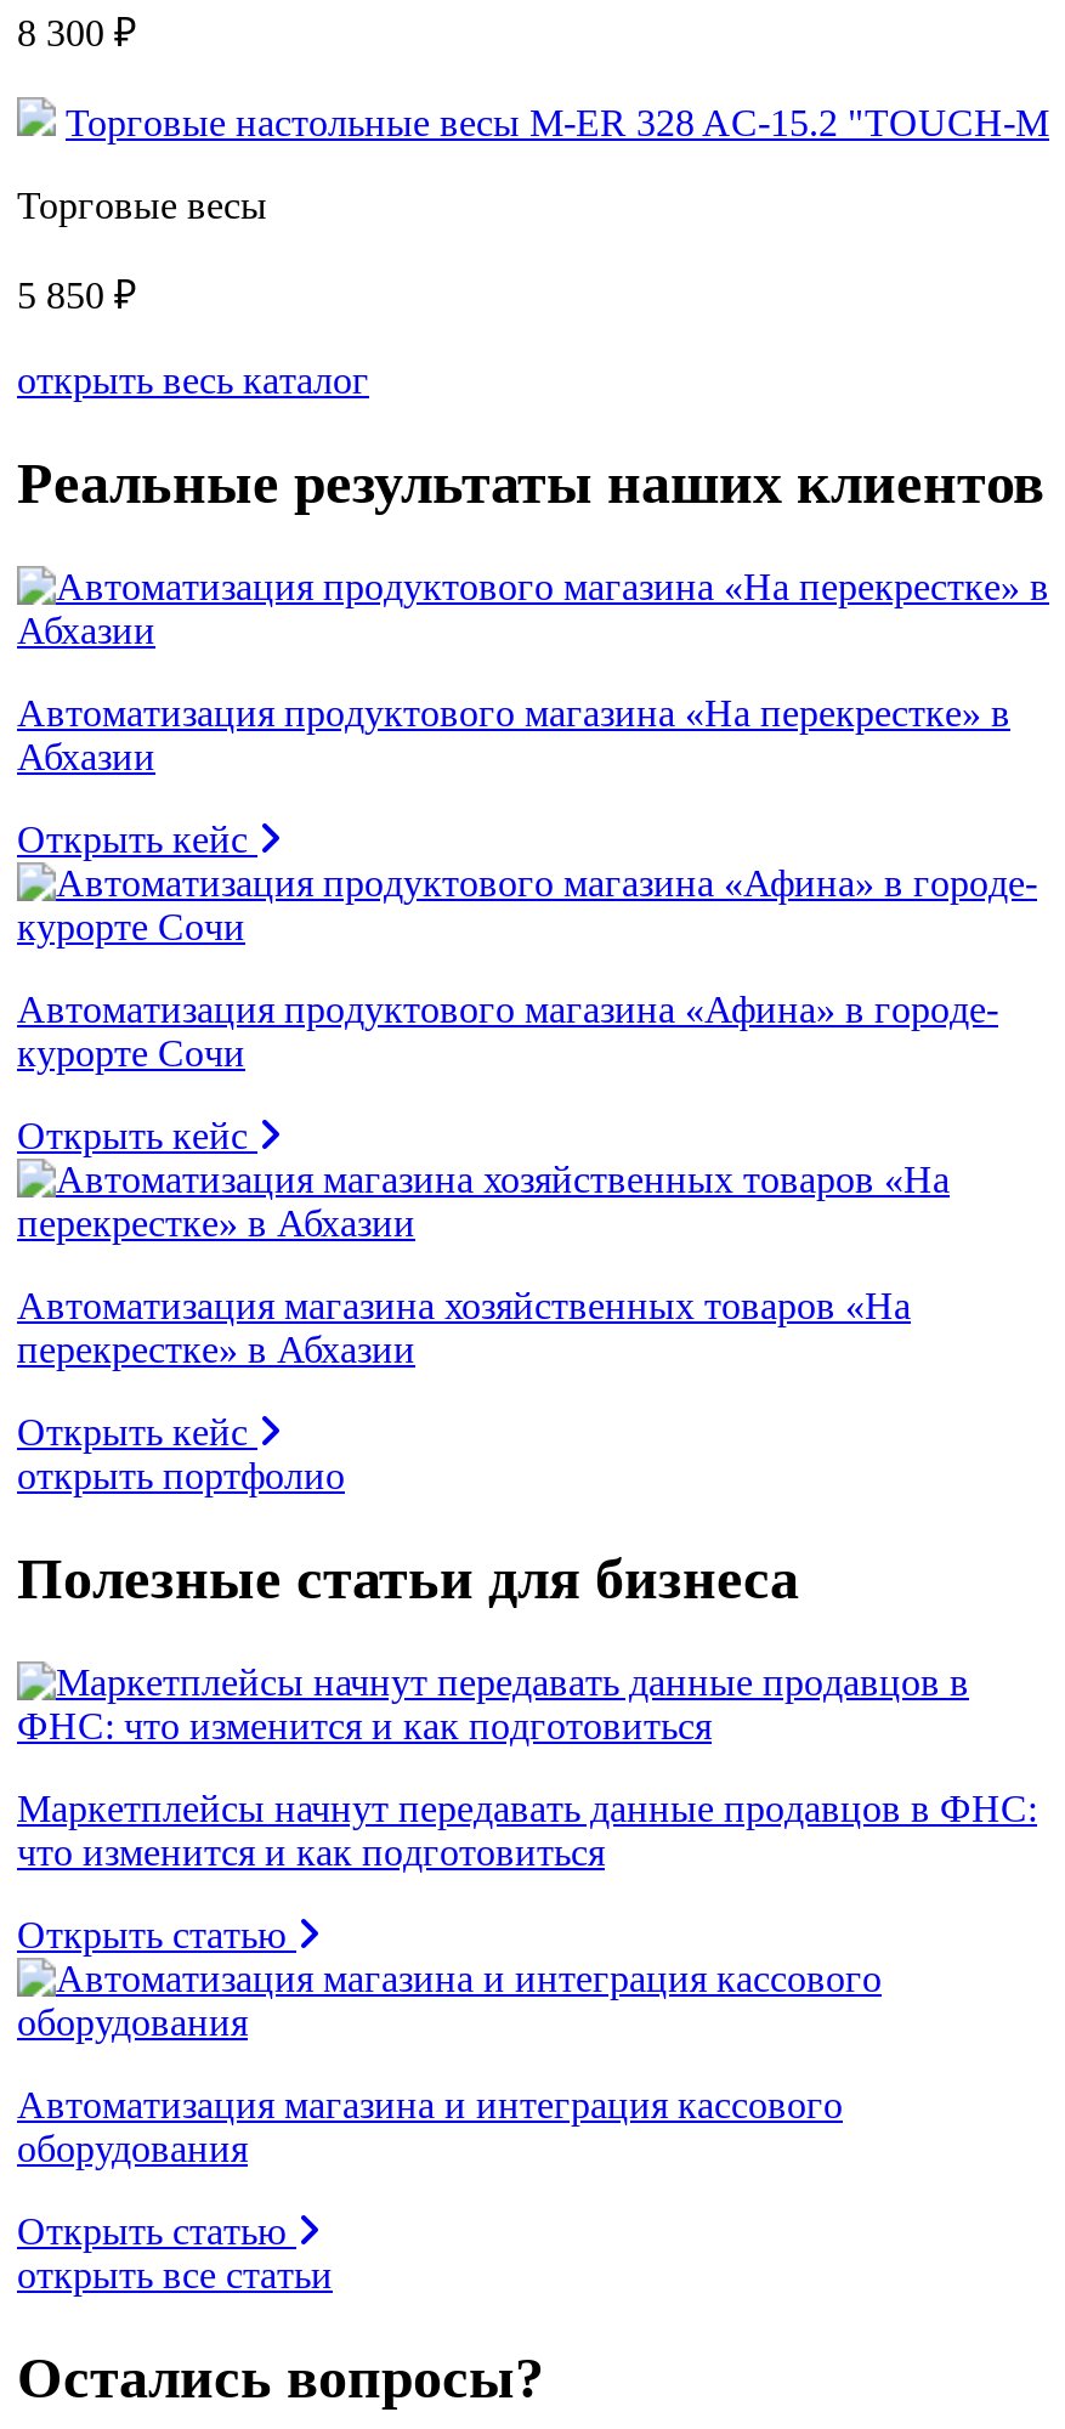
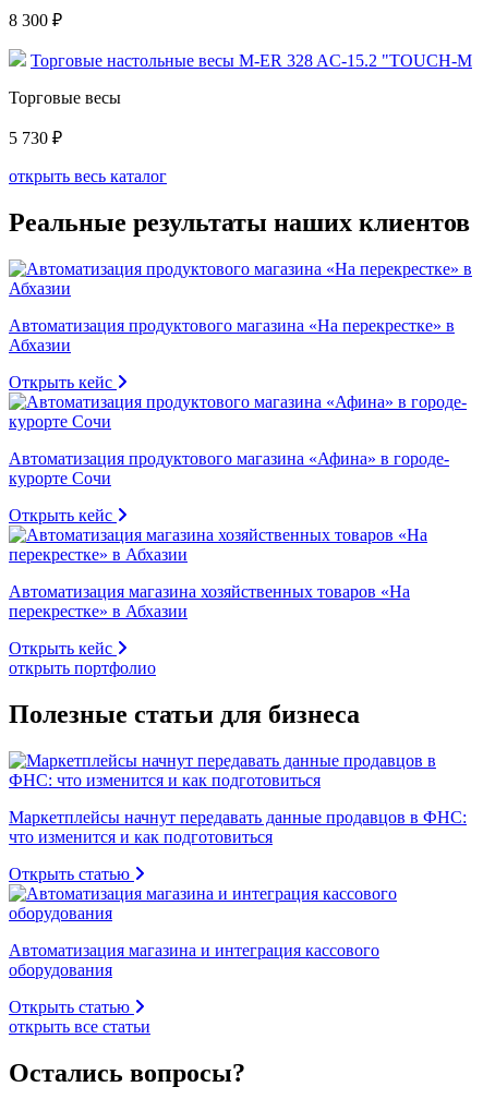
[17,275,136,317] 5 850 ₽ -> [9,129,62,148] 5 730 ₽

